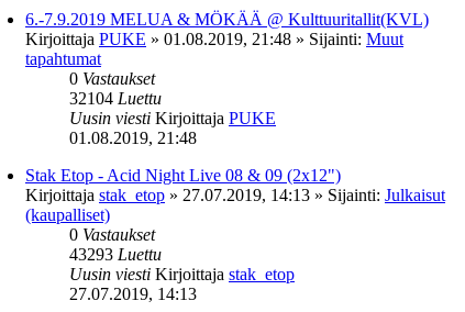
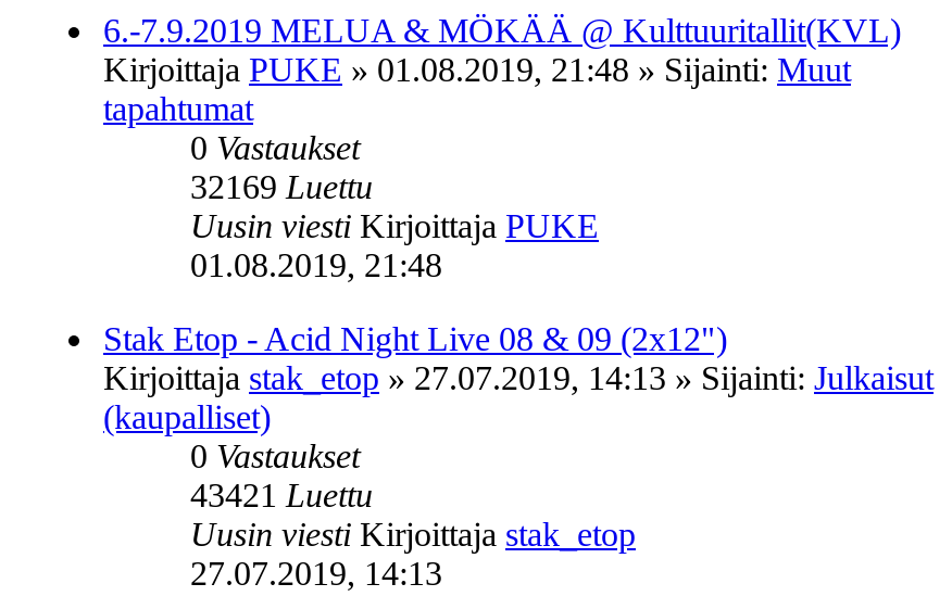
[69,89,162,108] 32104 Luettu -> [190,168,373,205] 32169 Luettu
[69,245,162,264] 43293 Luettu -> [190,476,373,513] 43421 Luettu

